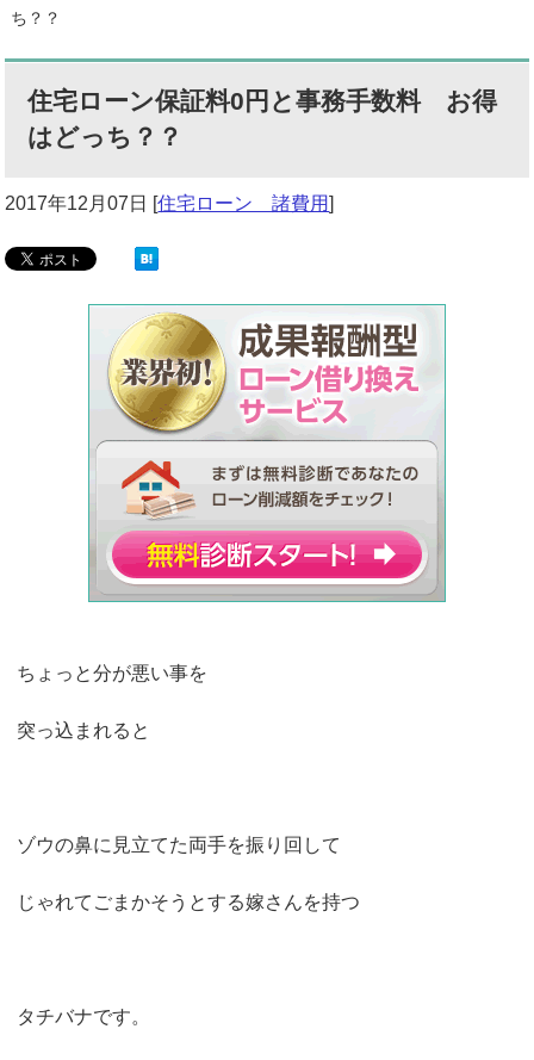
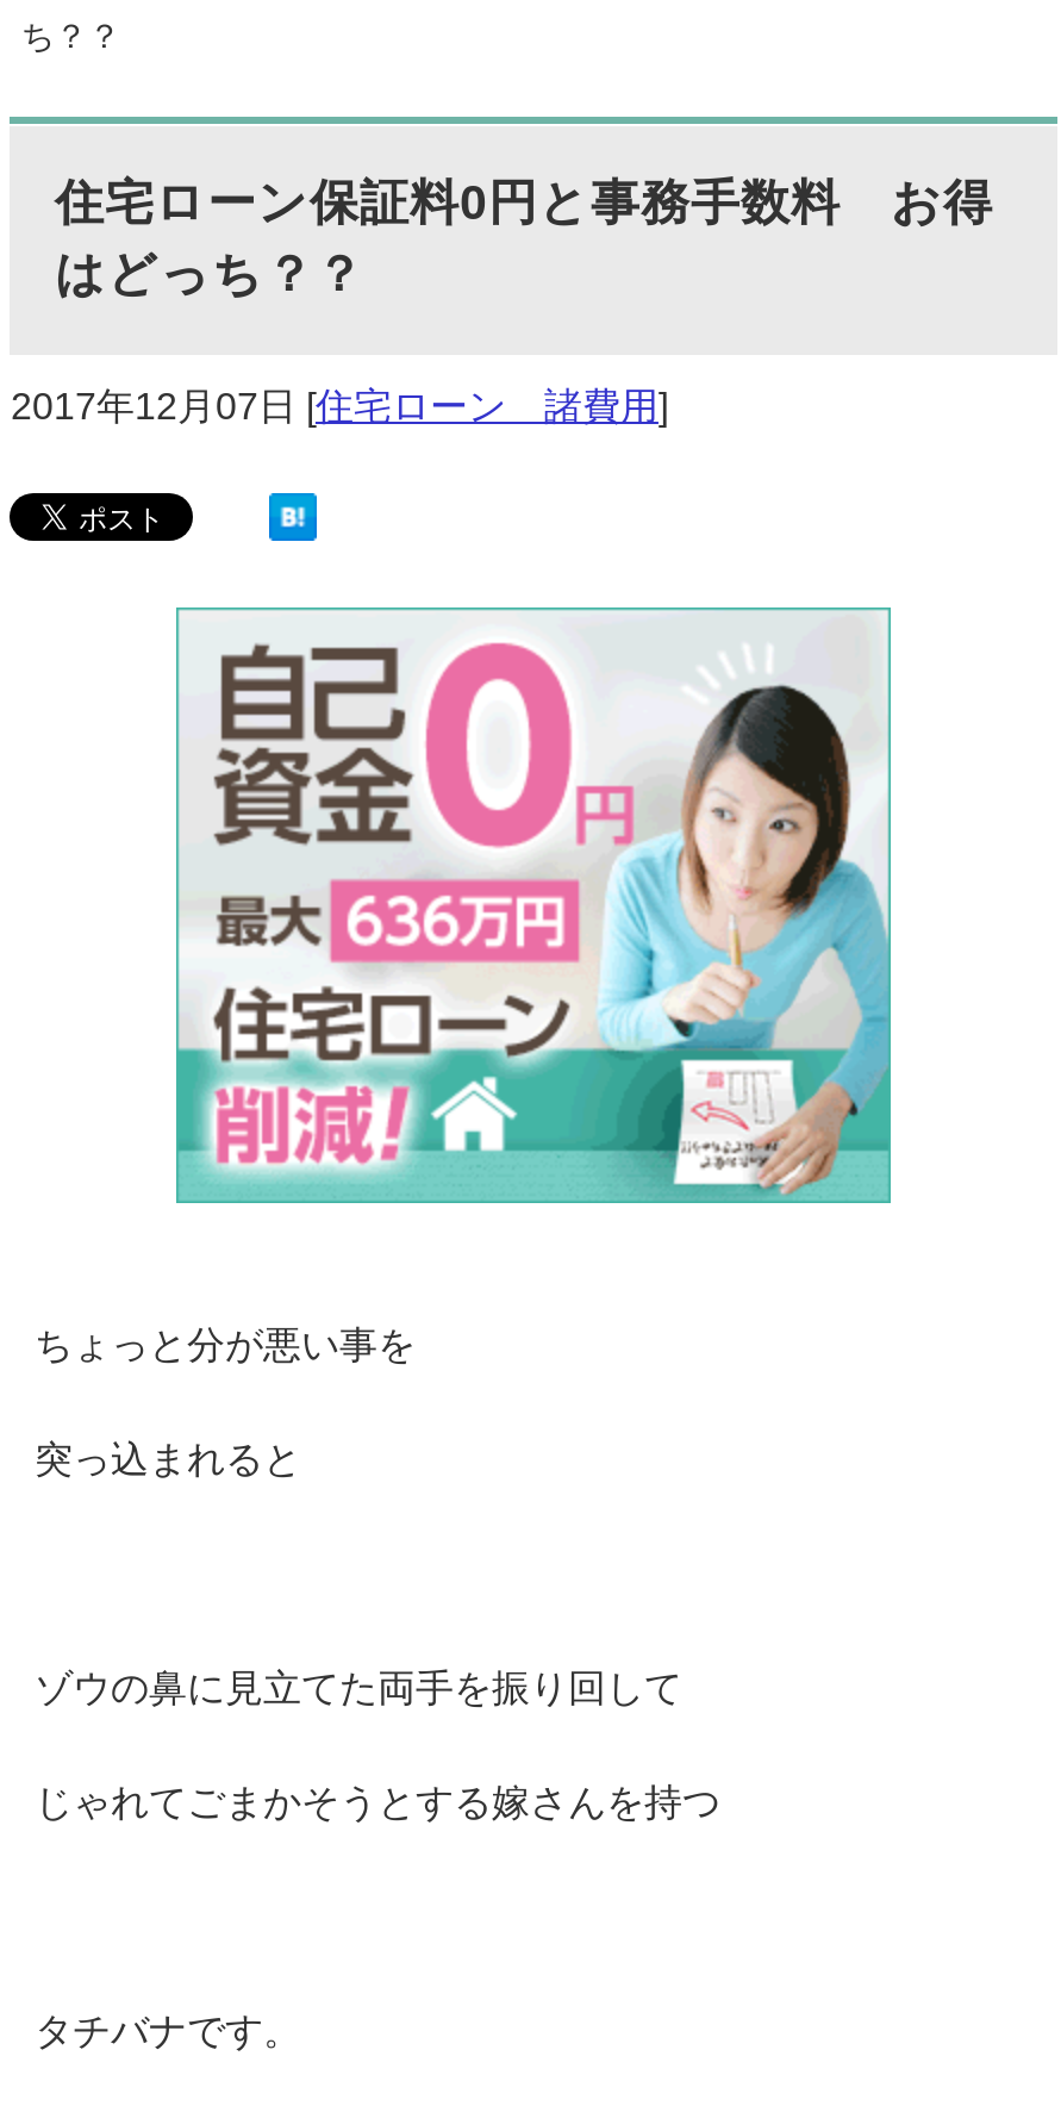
[88,311,446,602] [image] -> [176,627,891,1203] [image]

